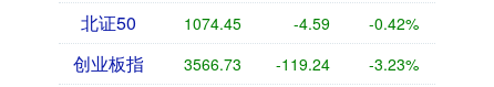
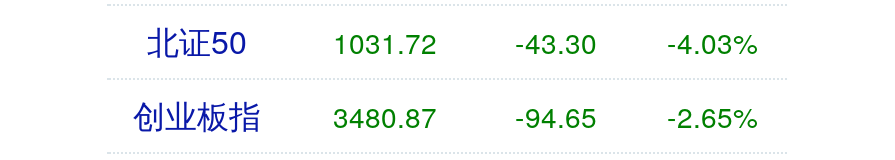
[184,12,241,34] 1074.45 -> [333,23,437,63] 1031.72
[294,12,330,34] -4.59 -> [515,23,597,63] -43.30
[369,12,419,34] -0.42% -> [667,23,757,63] -4.03%
[184,53,241,75] 3566.73 -> [333,97,437,137] 3480.87
[276,53,330,75] -119.24 -> [515,97,597,137] -94.65
[369,53,419,75] -3.23% -> [667,97,757,137] -2.65%

